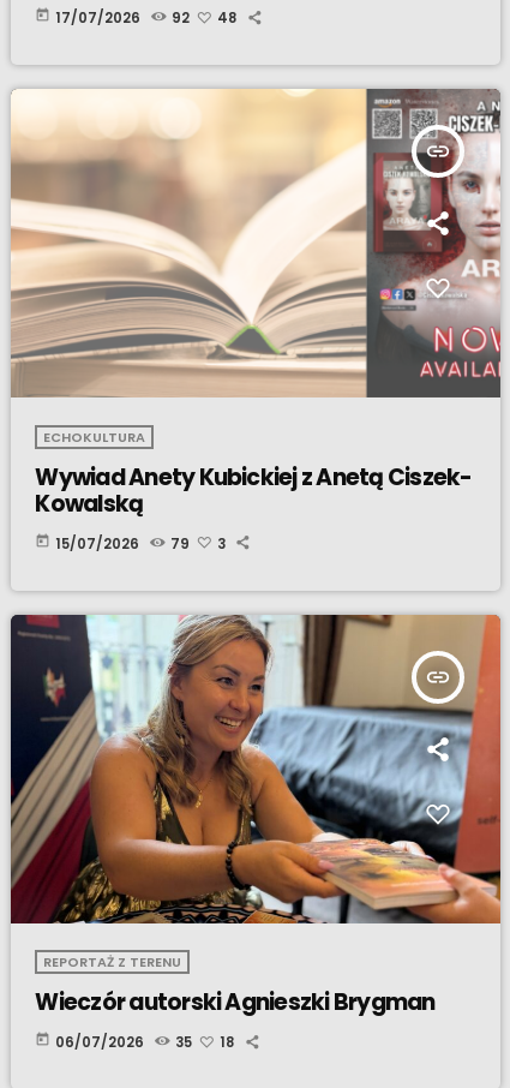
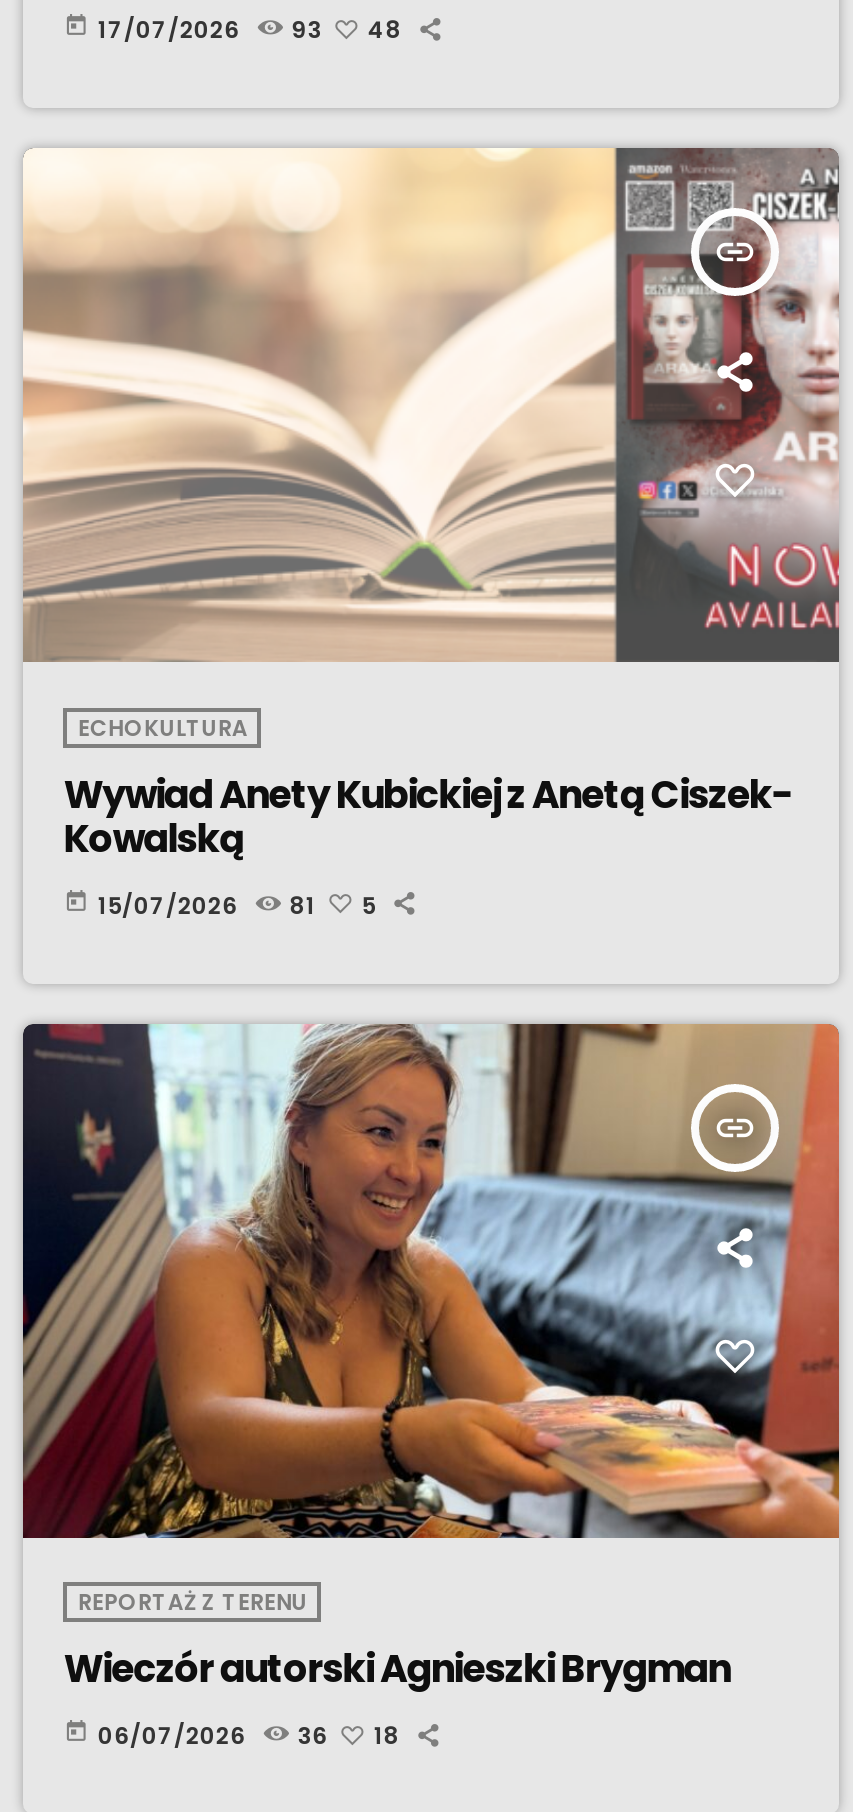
[172,8,190,28] 92 -> [292,14,322,46] 93
[171,534,190,553] 79 -> [290,889,316,921] 81
[218,534,226,553] 3 -> [362,889,376,921] 5
[176,1033,192,1052] 35 -> [298,1720,328,1752] 36

